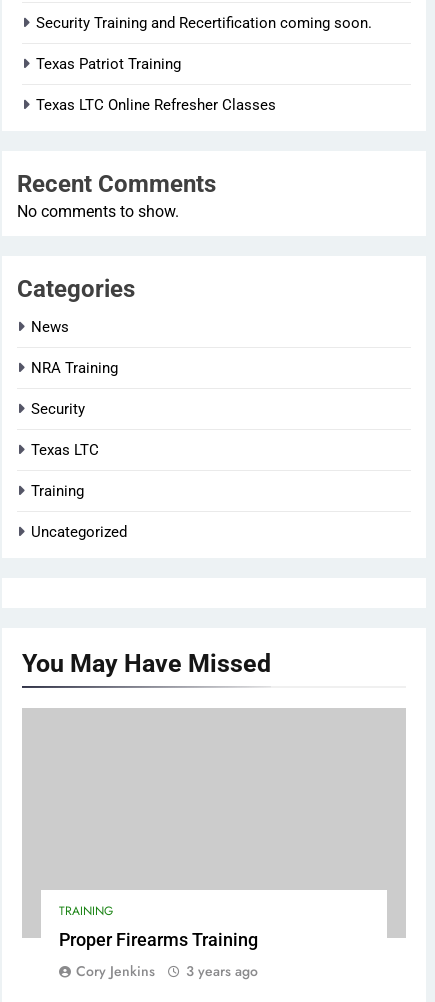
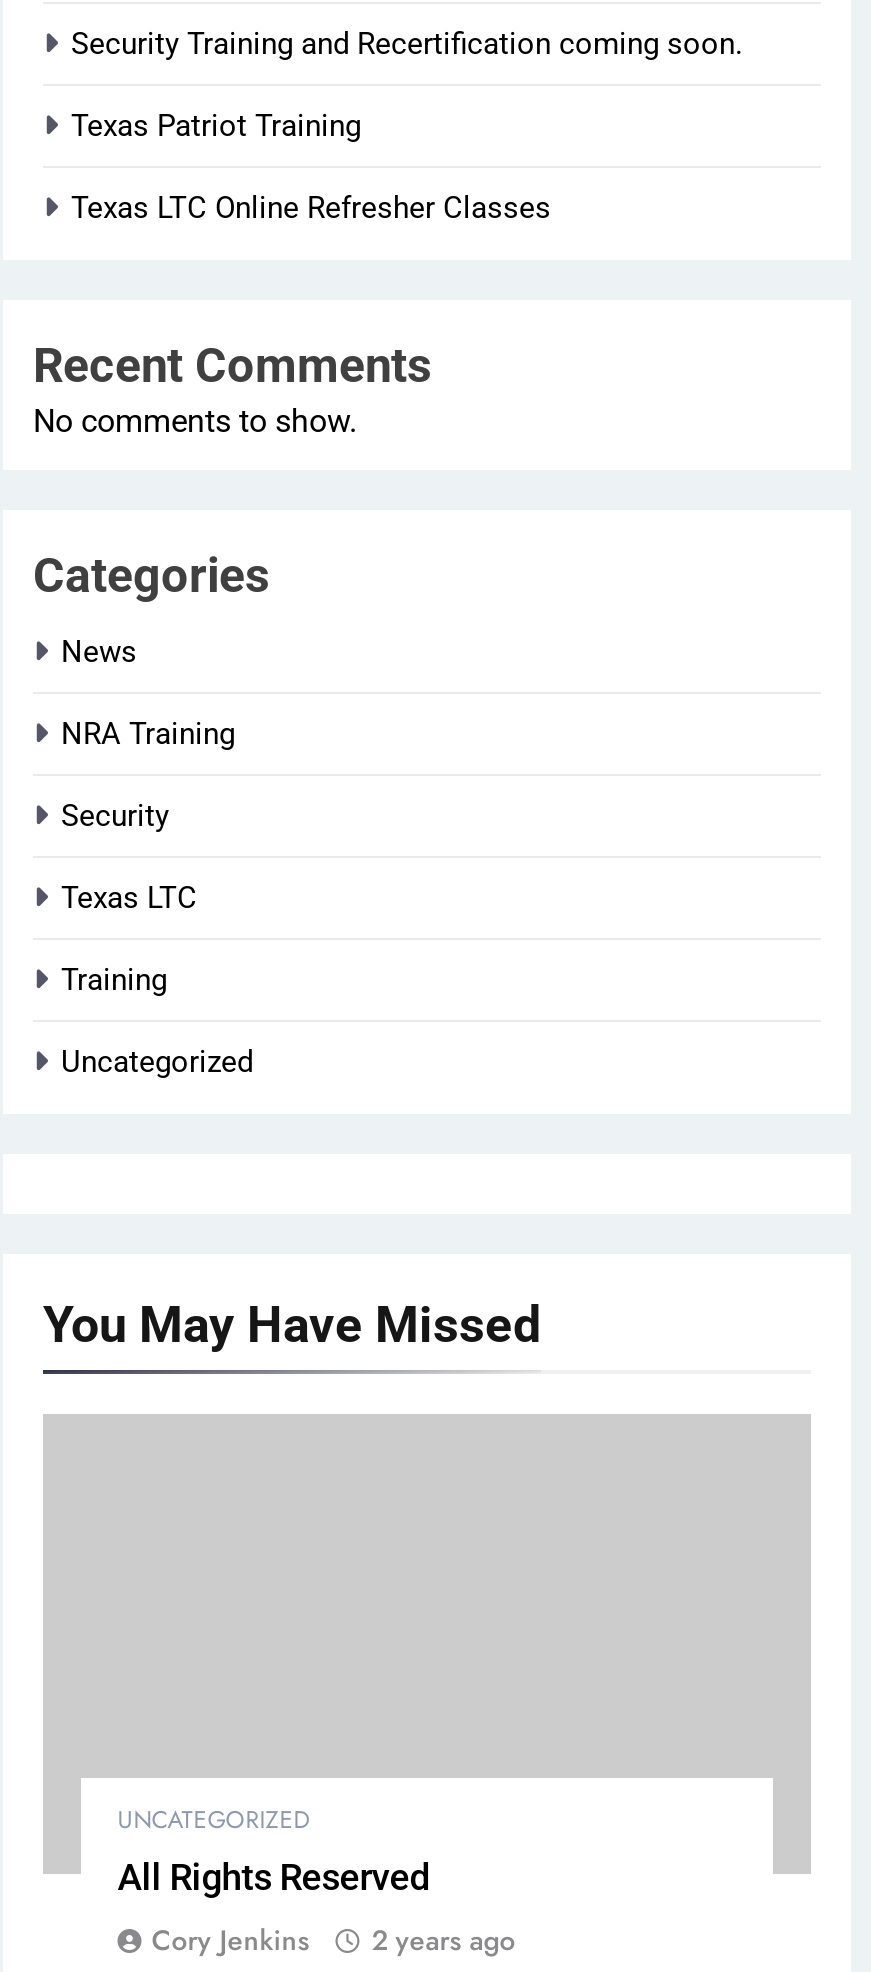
[59,902,258,950] TRAINING | Proper Firearms Training -> [117,1803,429,1899] UNCATEGORIZED | All Rights Reserved
[76,961,258,981] Cory Jenkins 3 years ago -> [151,1921,515,1961] Cory Jenkins 2 years ago

